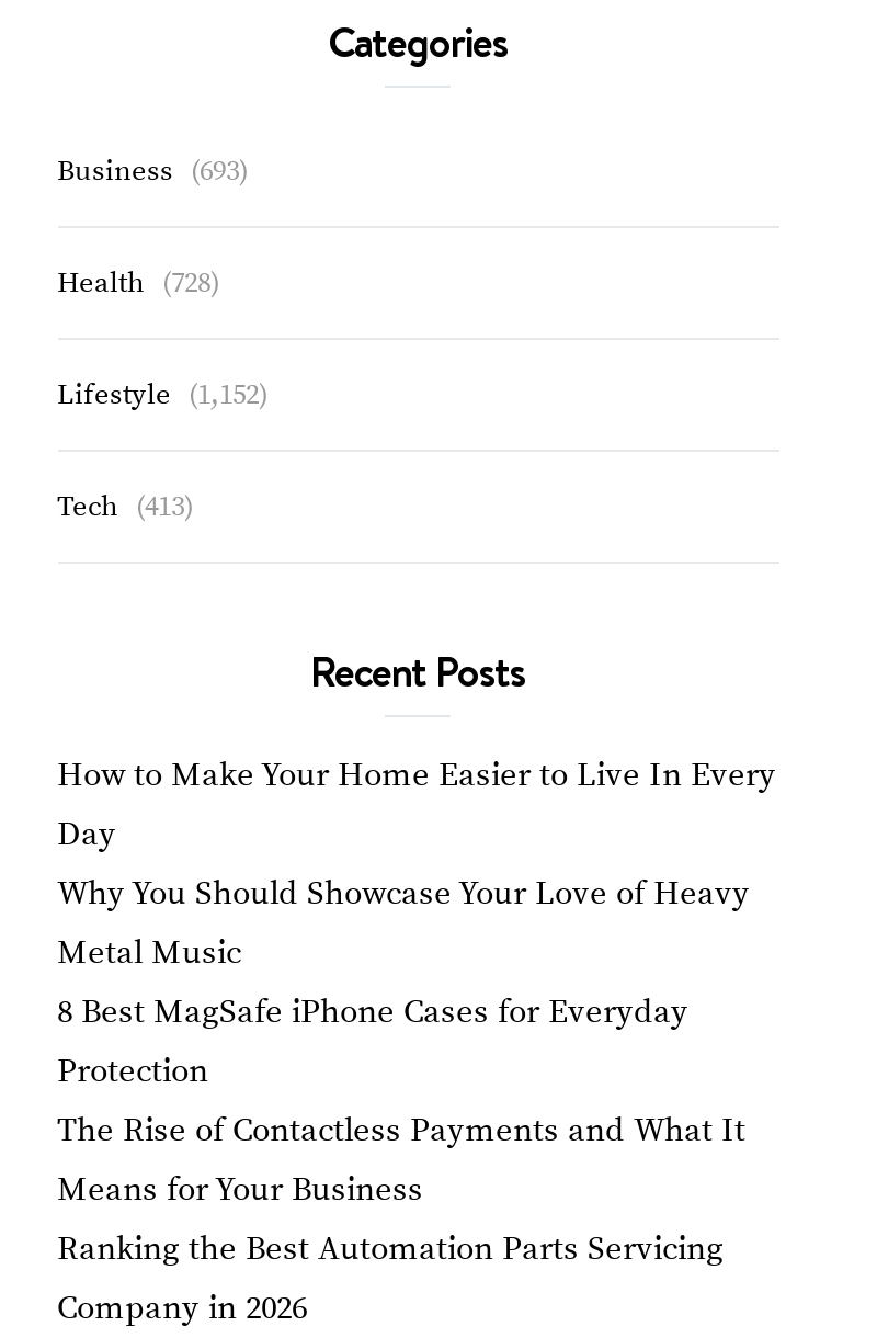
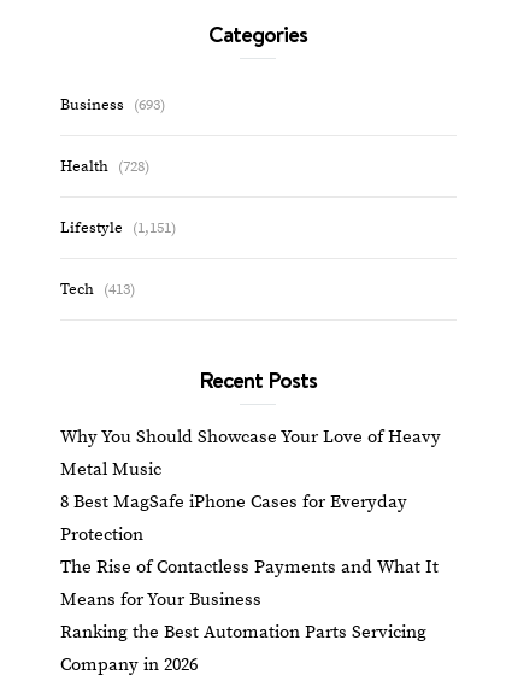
[57,376,267,411] Lifestyle (1,152) -> [60,218,175,237] Lifestyle (1,151)
[57,753,776,854] How to Make Your Home Easier to Live In Every | Day -> none

